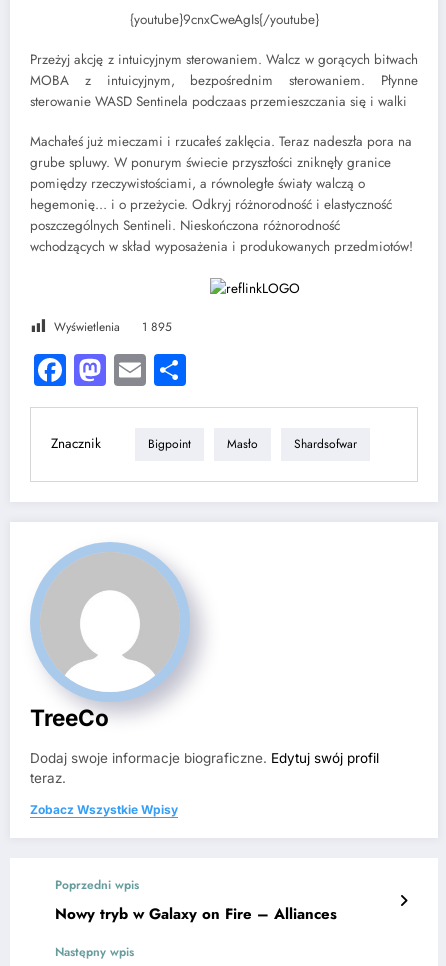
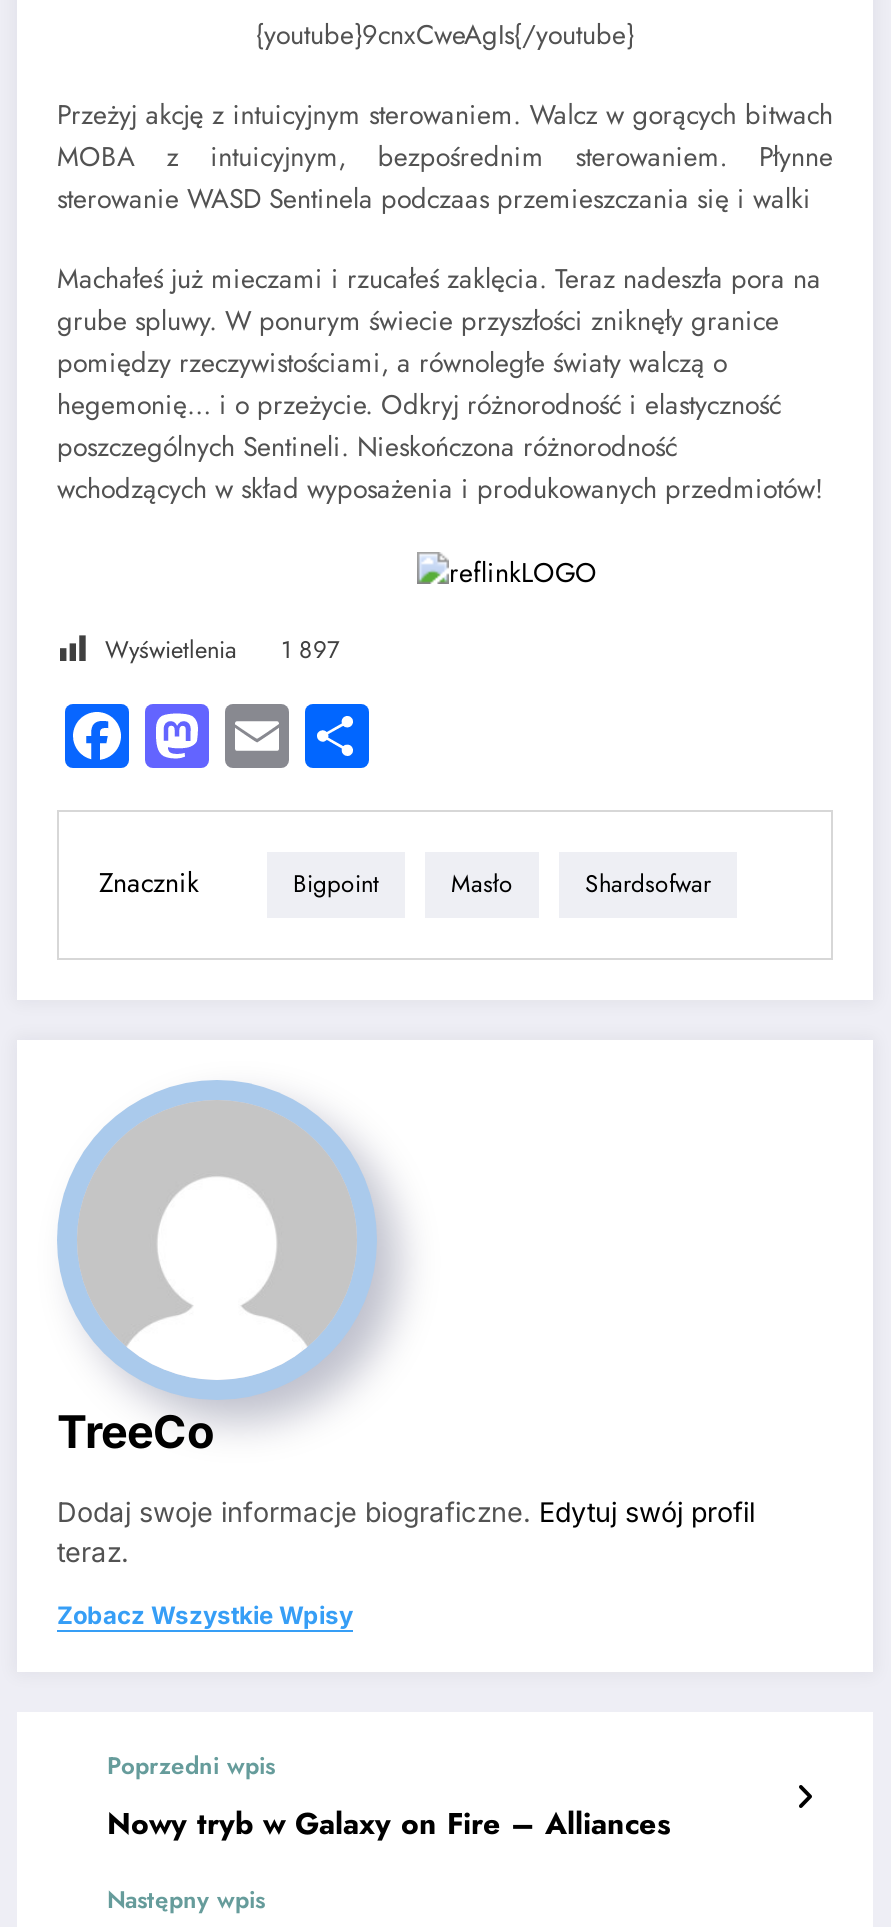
[54,318,172,336] Wyświetlenia 1 895 -> [105,631,339,667] Wyświetlenia 1 897

